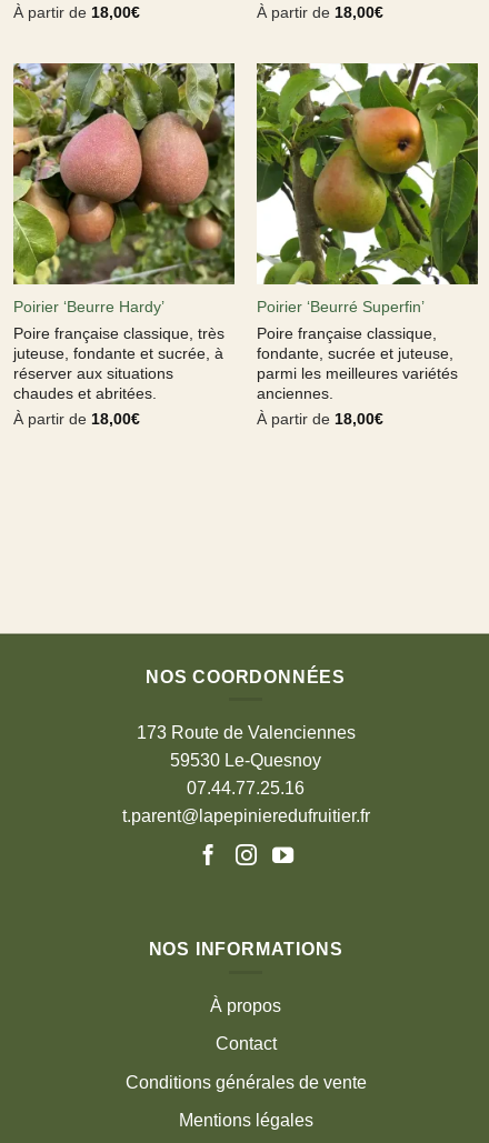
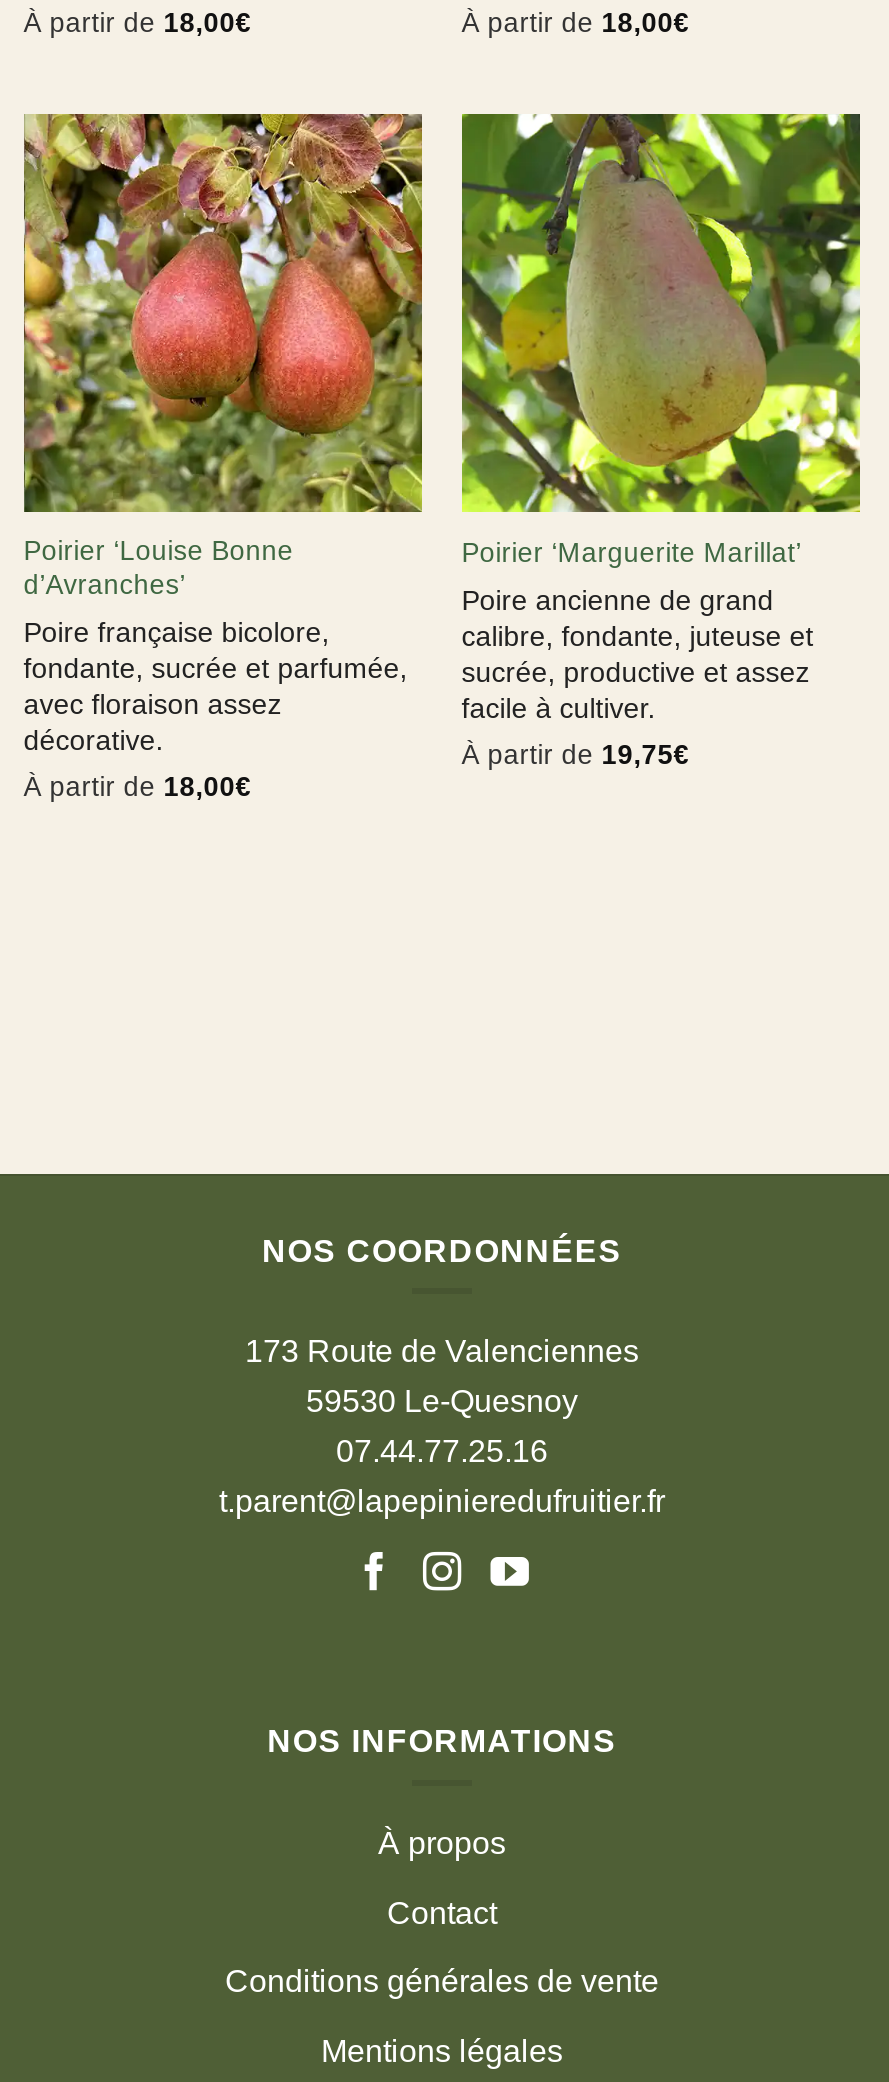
[13,62,236,315] [image] | Poirier ‘Beurre Hardy’ -> [24,112,424,600] [image] | Poirier ‘Louise Bonne | d’Avranches’
[257,62,479,315] [image] | Poirier ‘Beurré Superfin’ -> [460,112,862,567] [image] | Poirier ‘Marguerite Marillat’
[13,325,224,402] Poire française classique, très | juteuse, fondante et sucrée, à | réserver aux situations | chaudes et abritées. -> [24,618,408,756] Poire française bicolore, | fondante, sucrée et parfumée, | avec floraison assez | décorative.
[257,325,458,402] Poire française classique, | fondante, sucrée et juteuse, | parmi les meilleures variétés | anciennes. -> [462,585,814,723] Poire ancienne de grand | calibre, fondante, juteuse et | sucrée, productive et assez | facile à cultiver.
[257,411,383,427] À partir de 18,00€ -> [462,739,690,769] À partir de 19,75€

